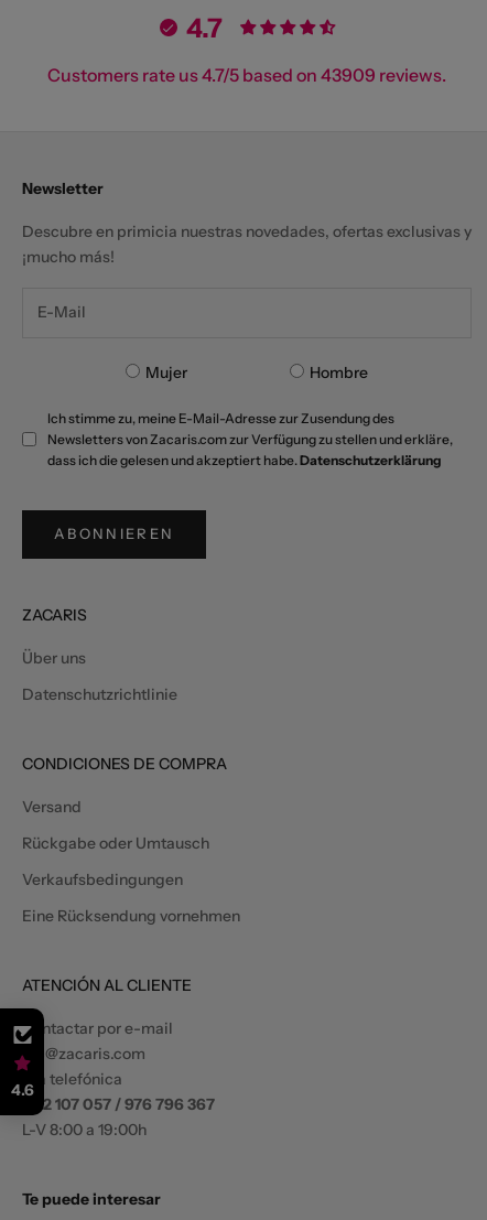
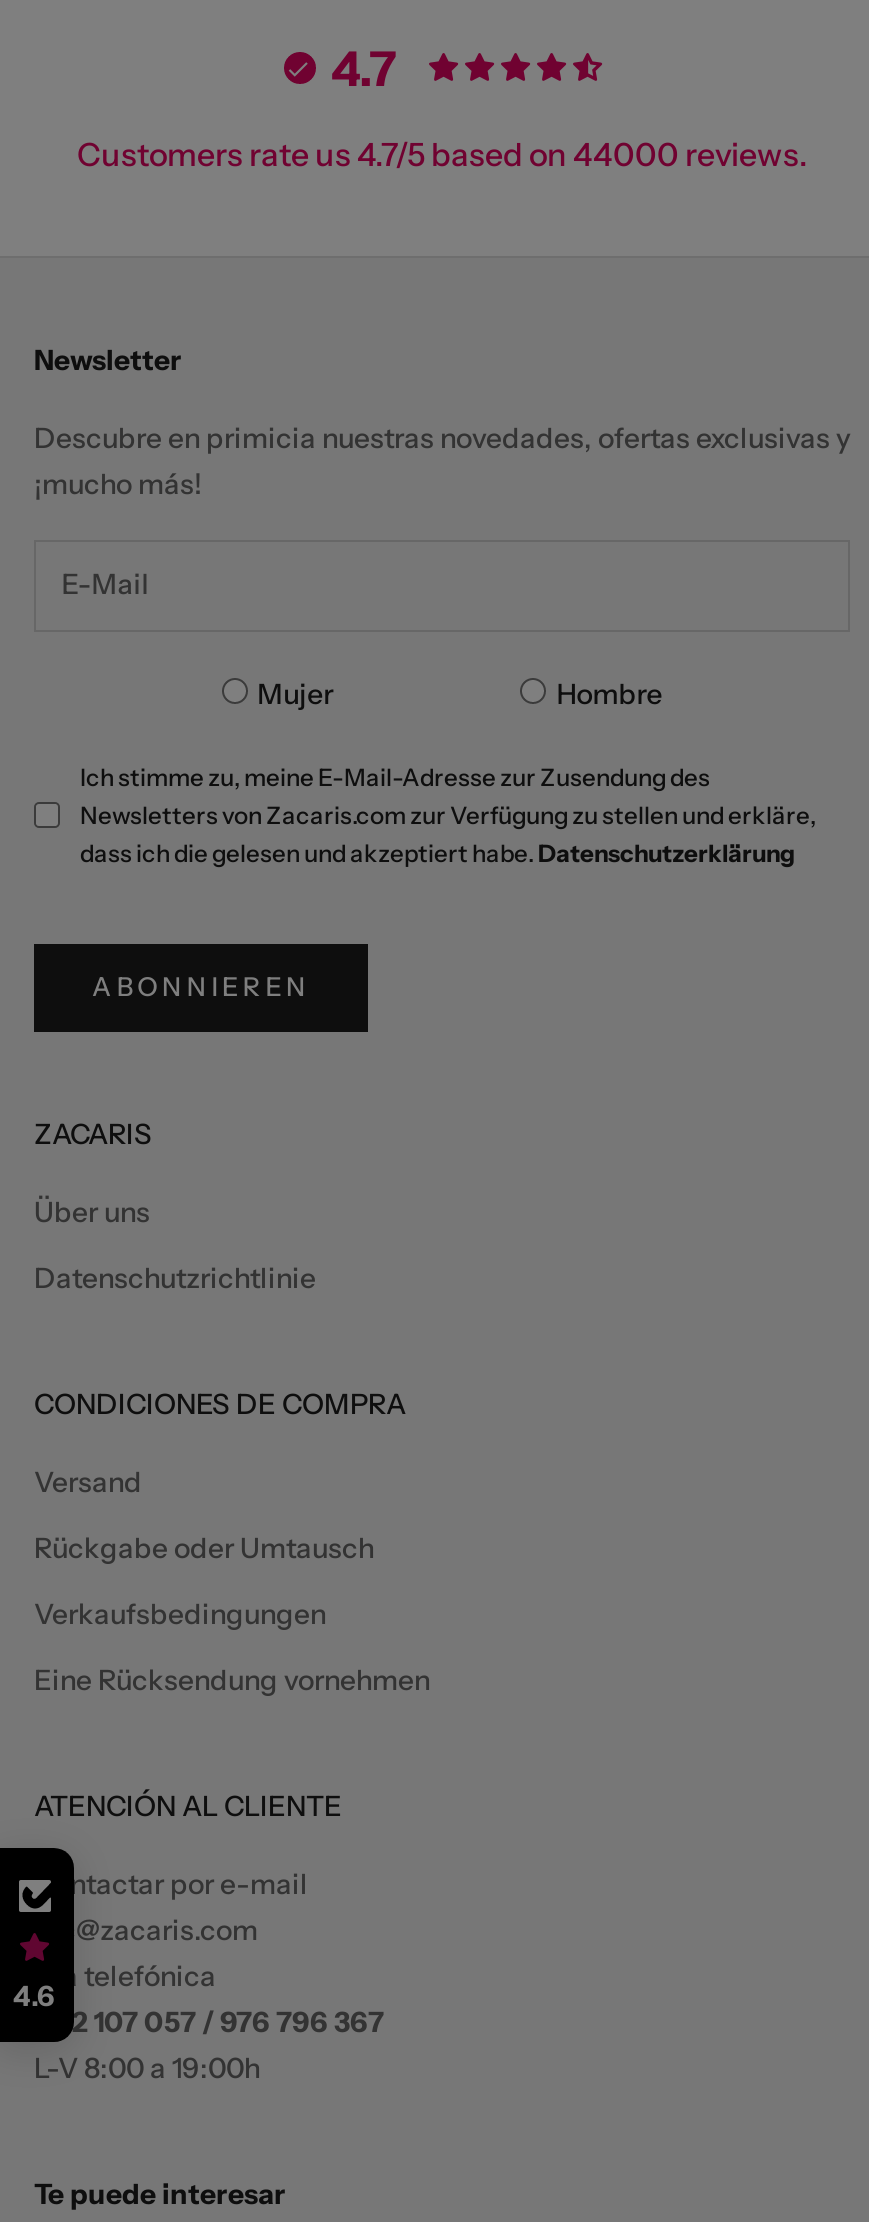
[47,64,446,86] Customers rate us 4.7/5 based on 43909 reviews. -> [77,134,807,174] Customers rate us 4.7/5 based on 44000 reviews.

